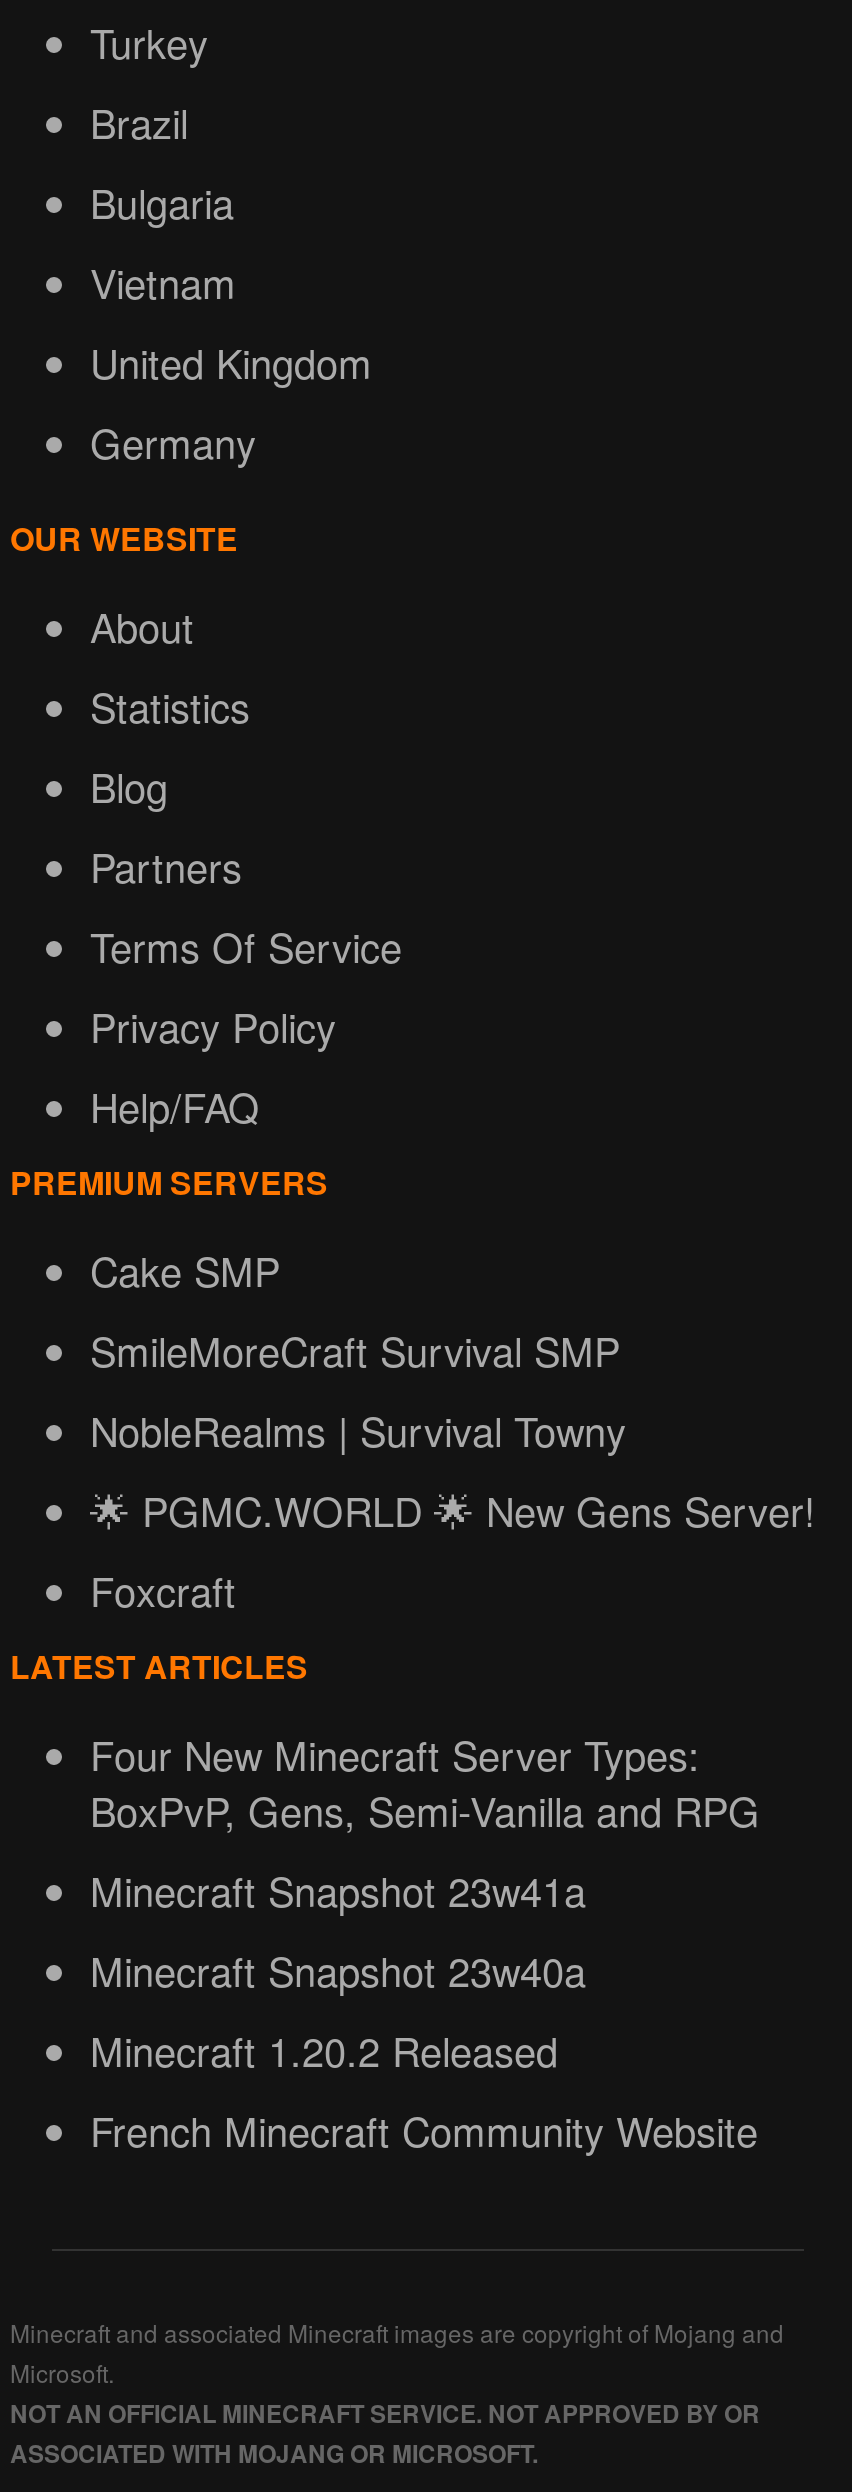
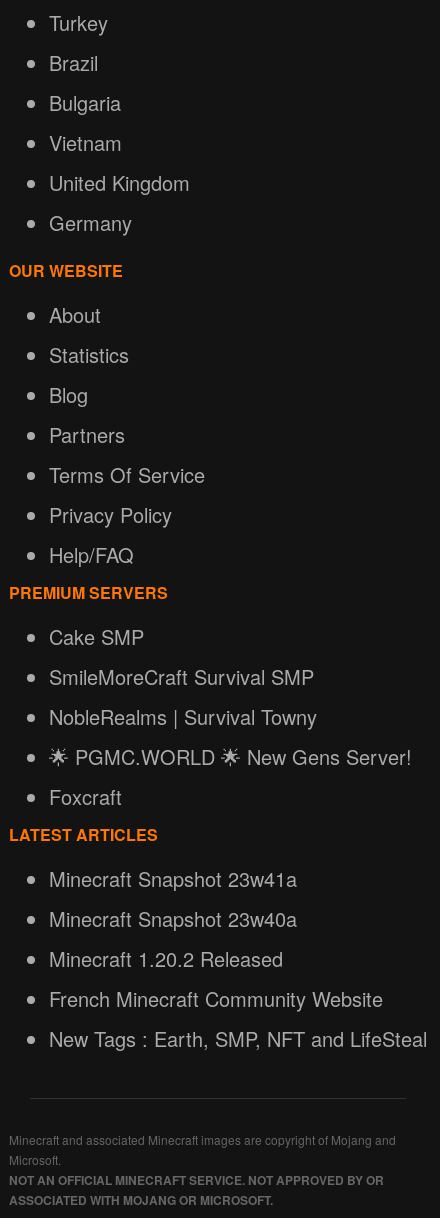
[90,1725,760,1839] Four New Minecraft Server Types: | BoxPvP, Gens, Semi-Vanilla and RPG -> none
moved [90,1861,758,2159] -> [49,864,383,1013]: Minecraft Snapshot 23w41a | Minecraft Snapshot 23w40a | Minecraft 1.20.2 Released | French Minecraft Community Website
none -> [49,1024,427,1053] New Tags : Earth, SMP, NFT and LifeSteal

